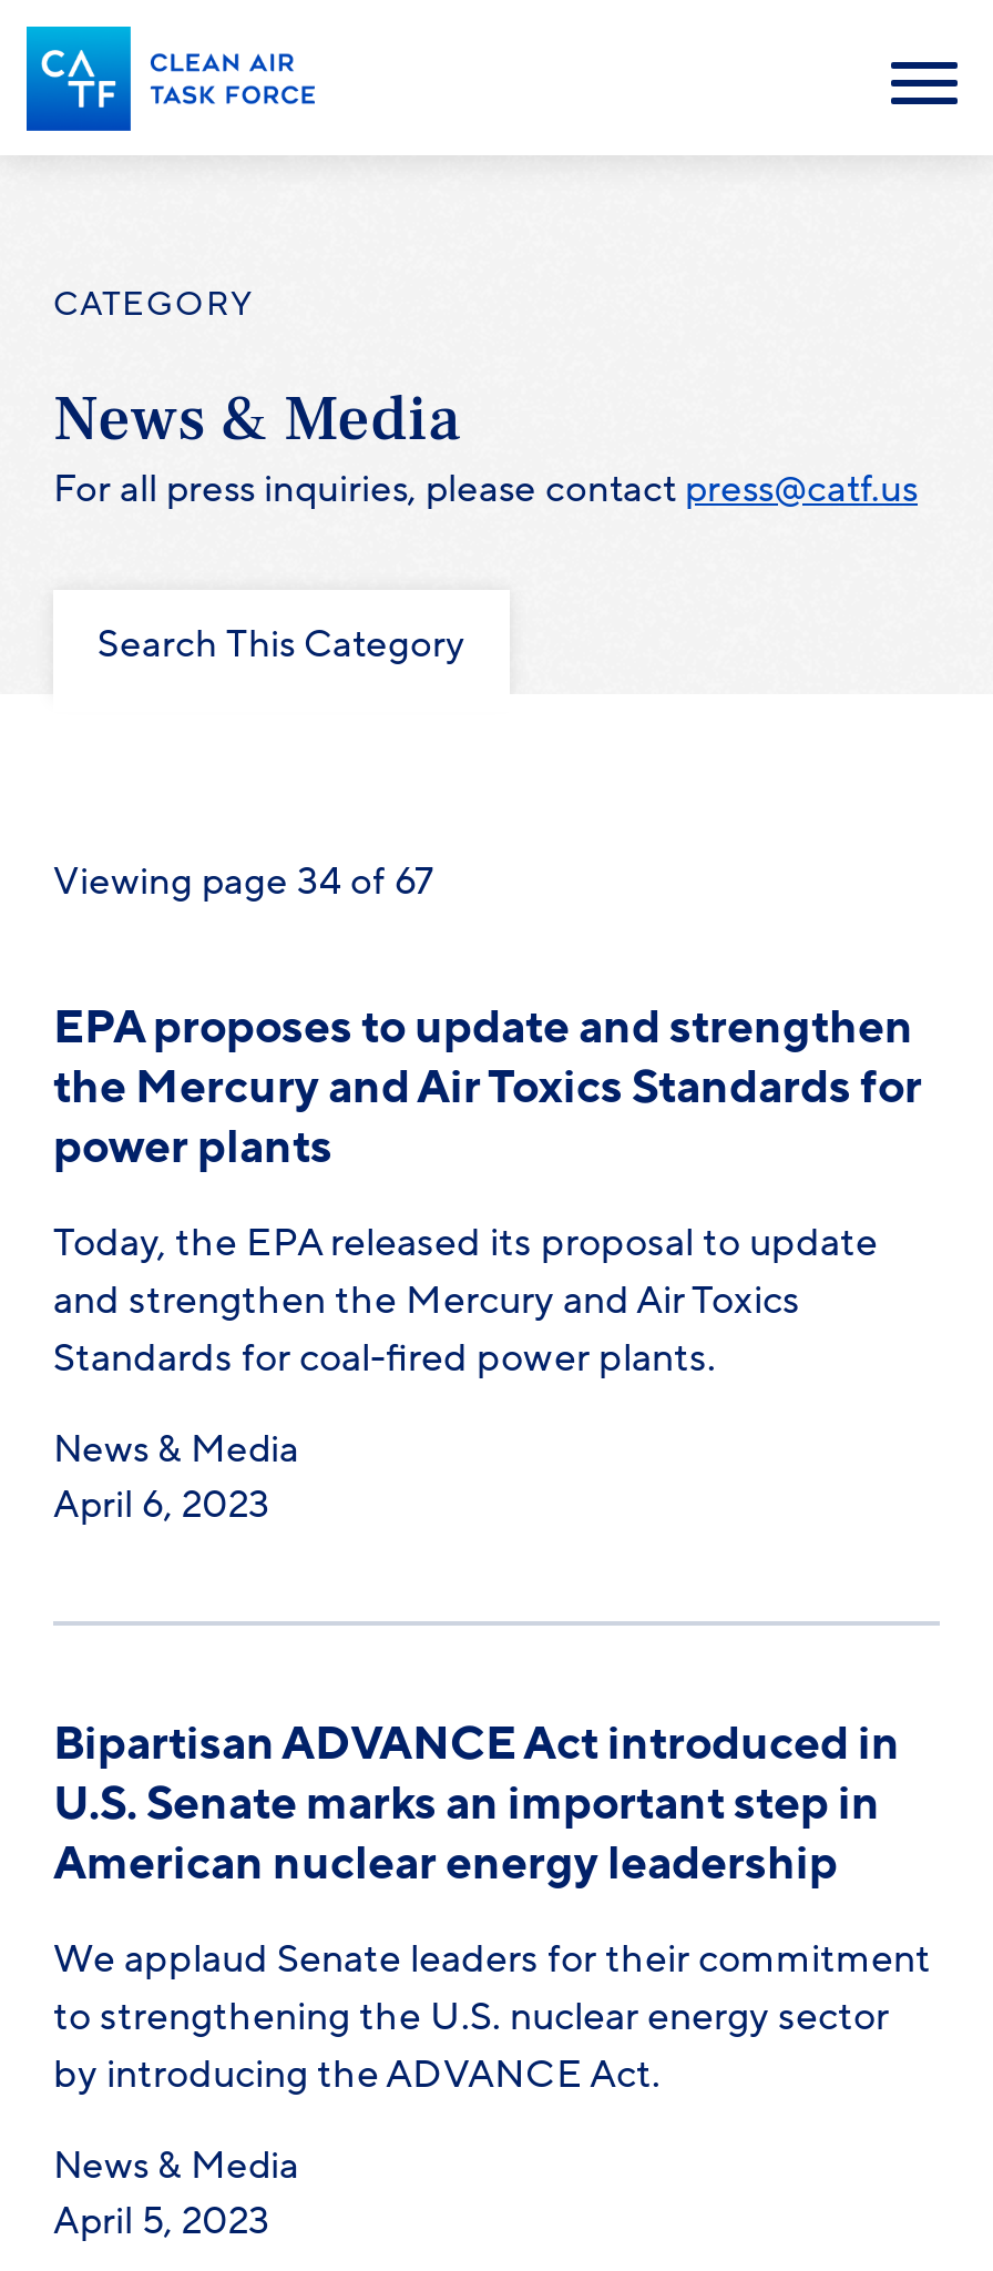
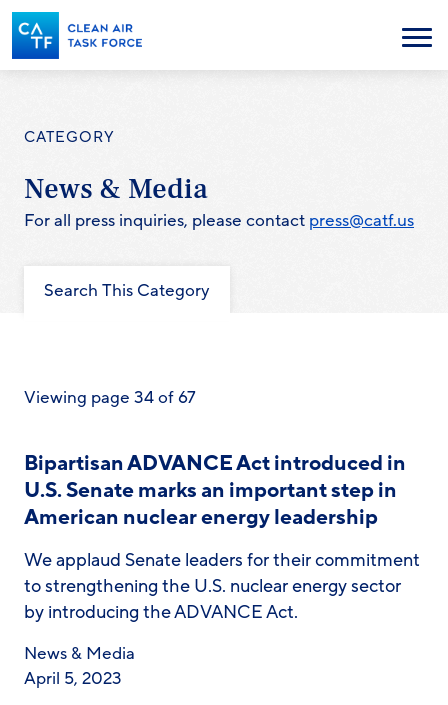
[53,998,922,1530] EPA proposes to update and strengthen | the Mercury and Air Toxics Standards for | power plants | Today, the EPA released its proposal to update | and strengthen the Mercury and Air Toxics | Standards for coal-fired power plants. | News & Media | April 6, 2023 -> none

